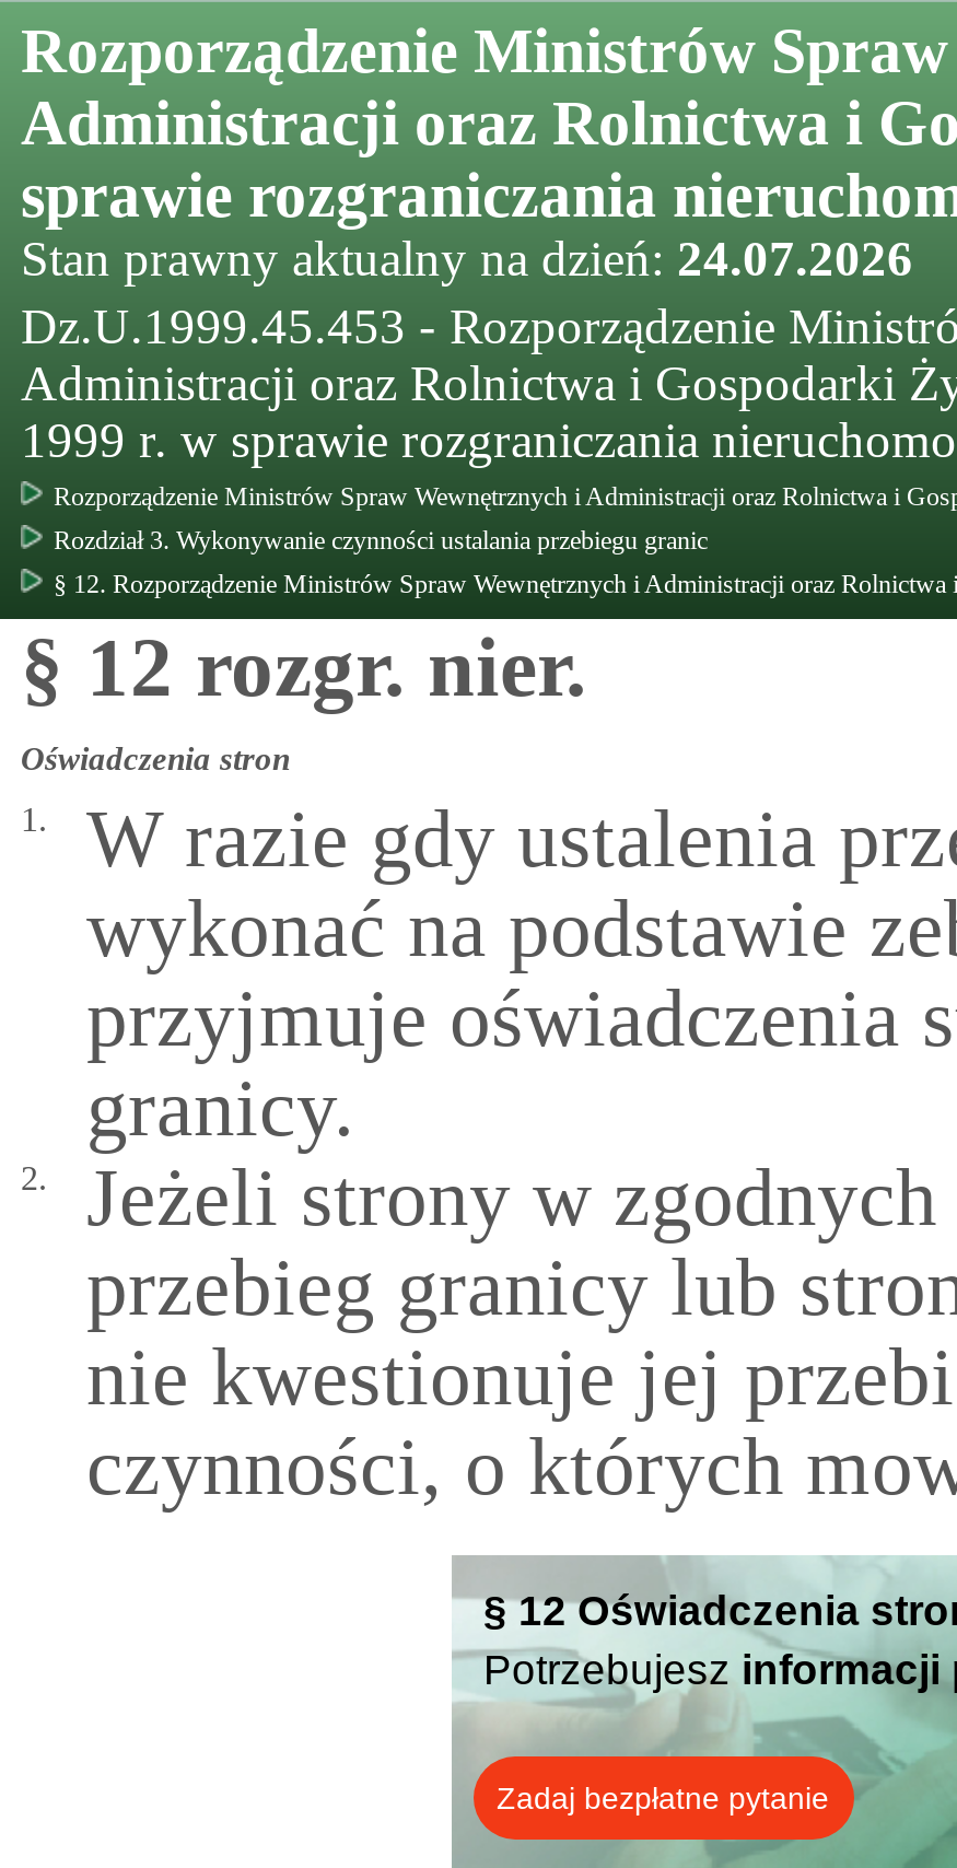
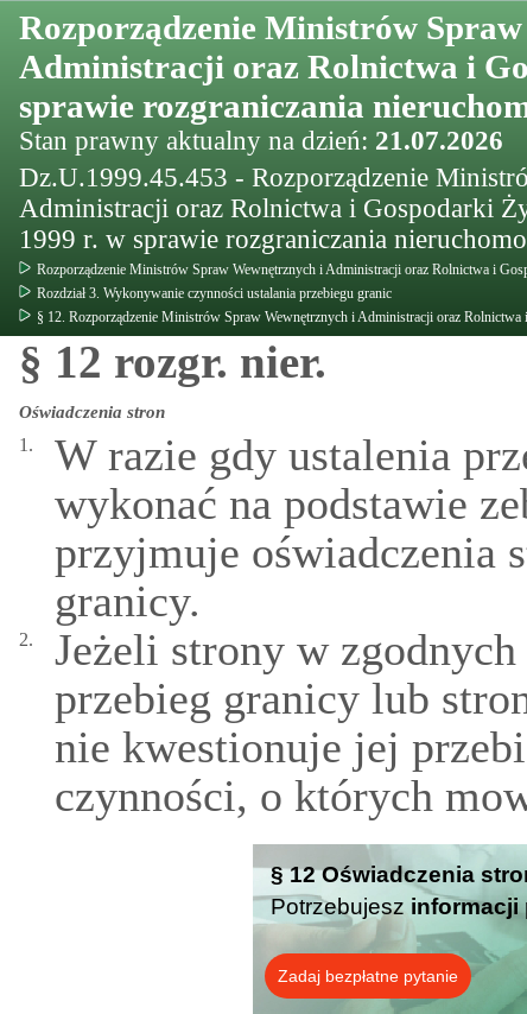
[21,232,913,287] Stan prawny aktualny na dzień: 24.07.2026 -> [19,126,503,156] Stan prawny aktualny na dzień: 21.07.2026

